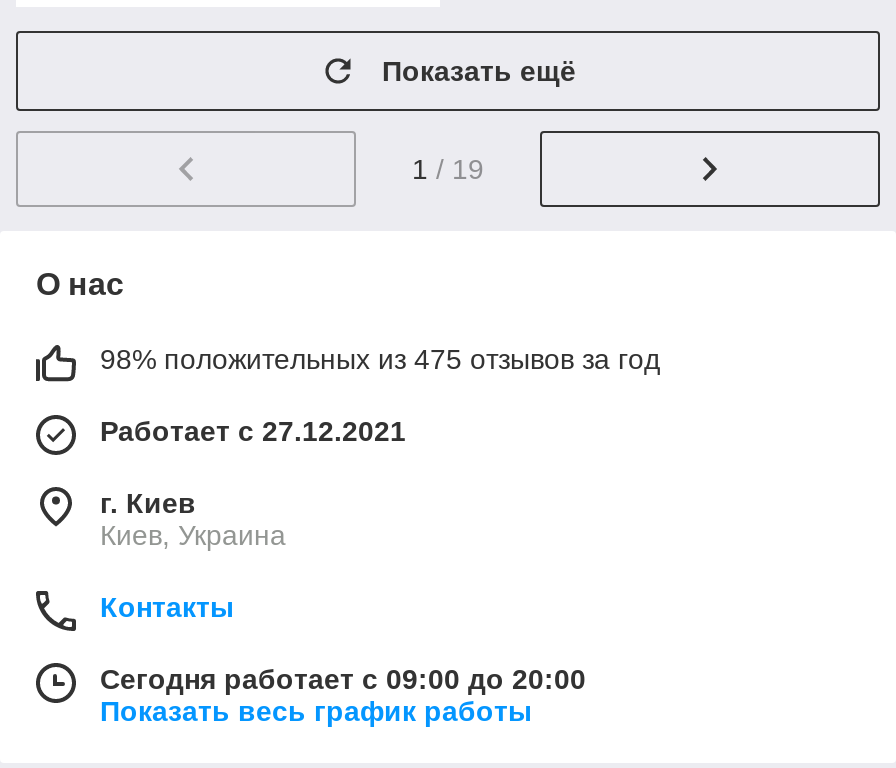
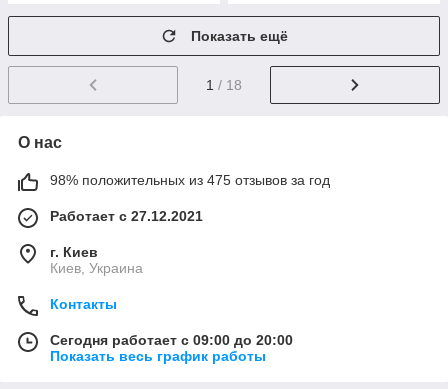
[412,153,484,185] 1 / 19 -> [206,77,242,93] 1 / 18

